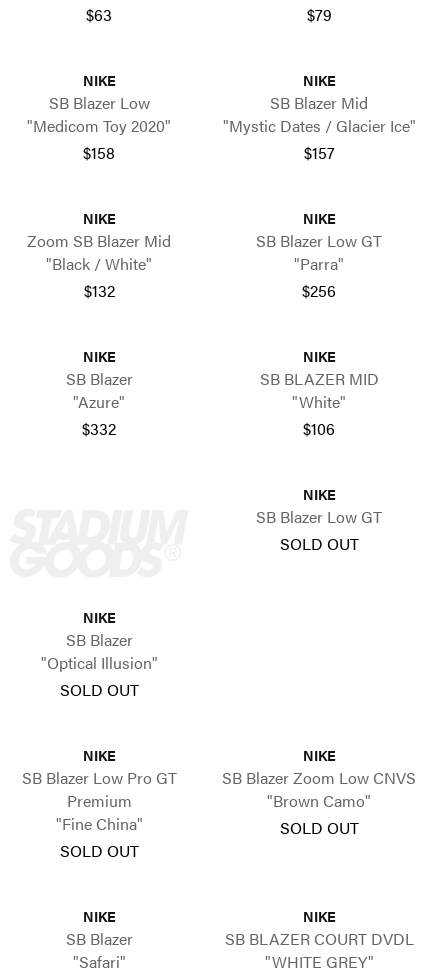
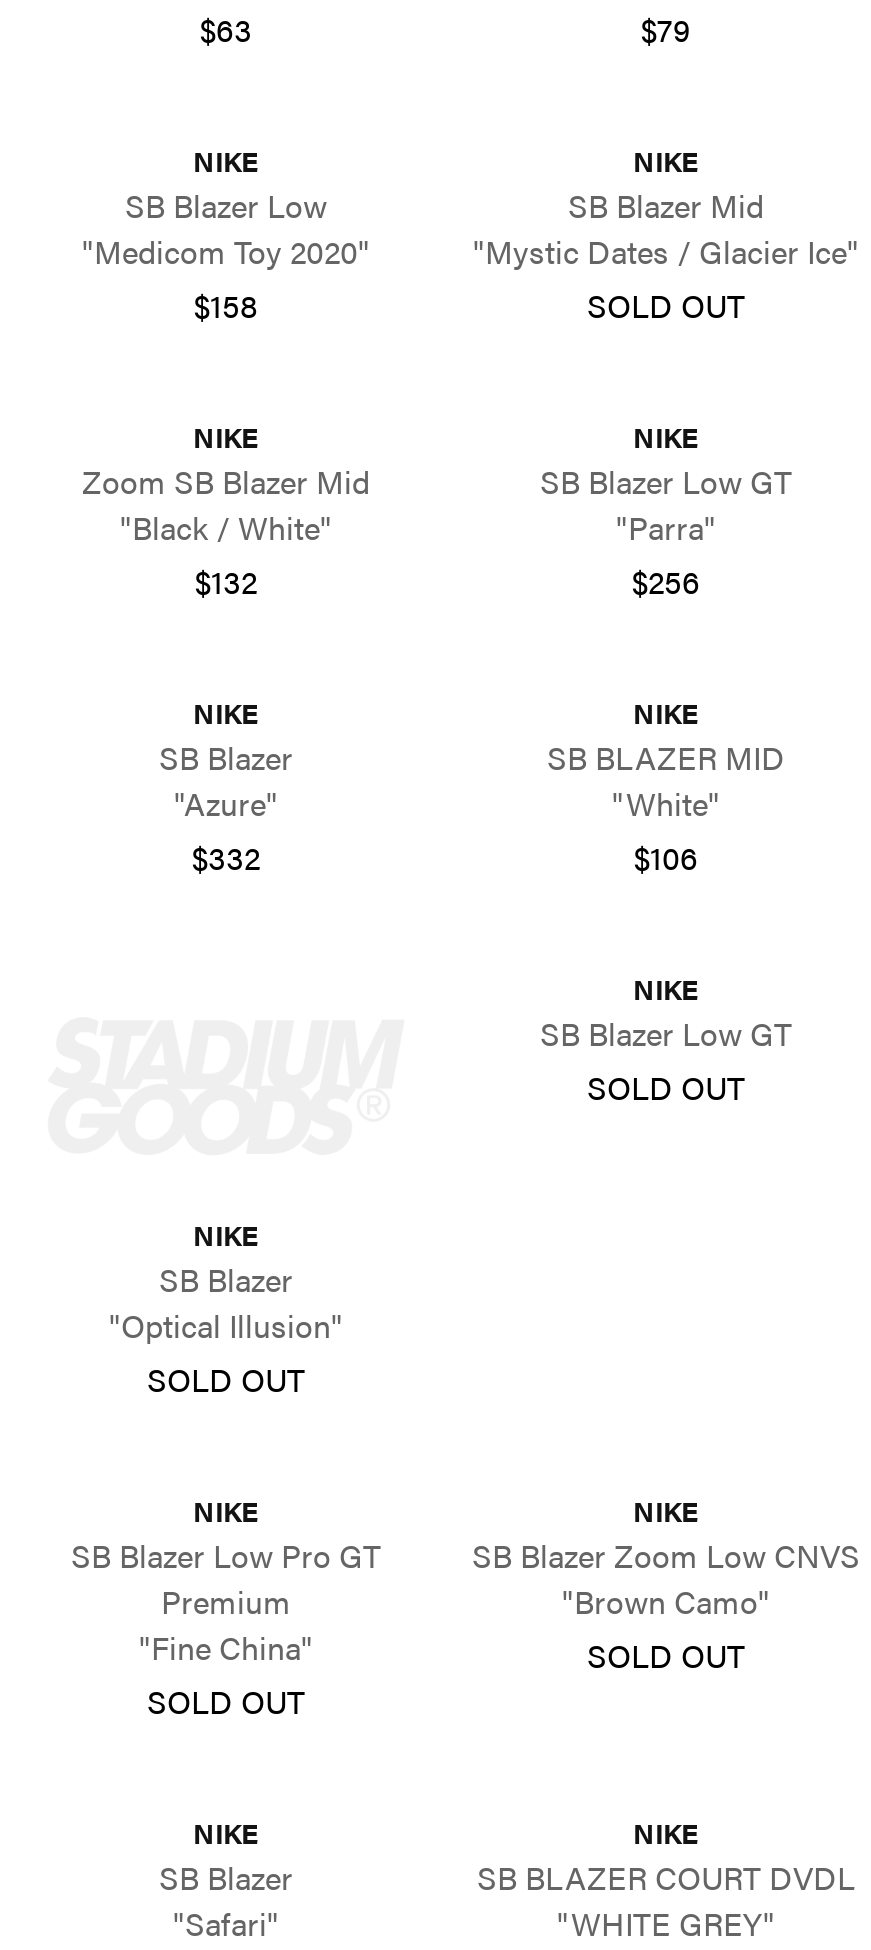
[303,141,334,164] $157 -> [587,282,745,328] SOLD OUT

